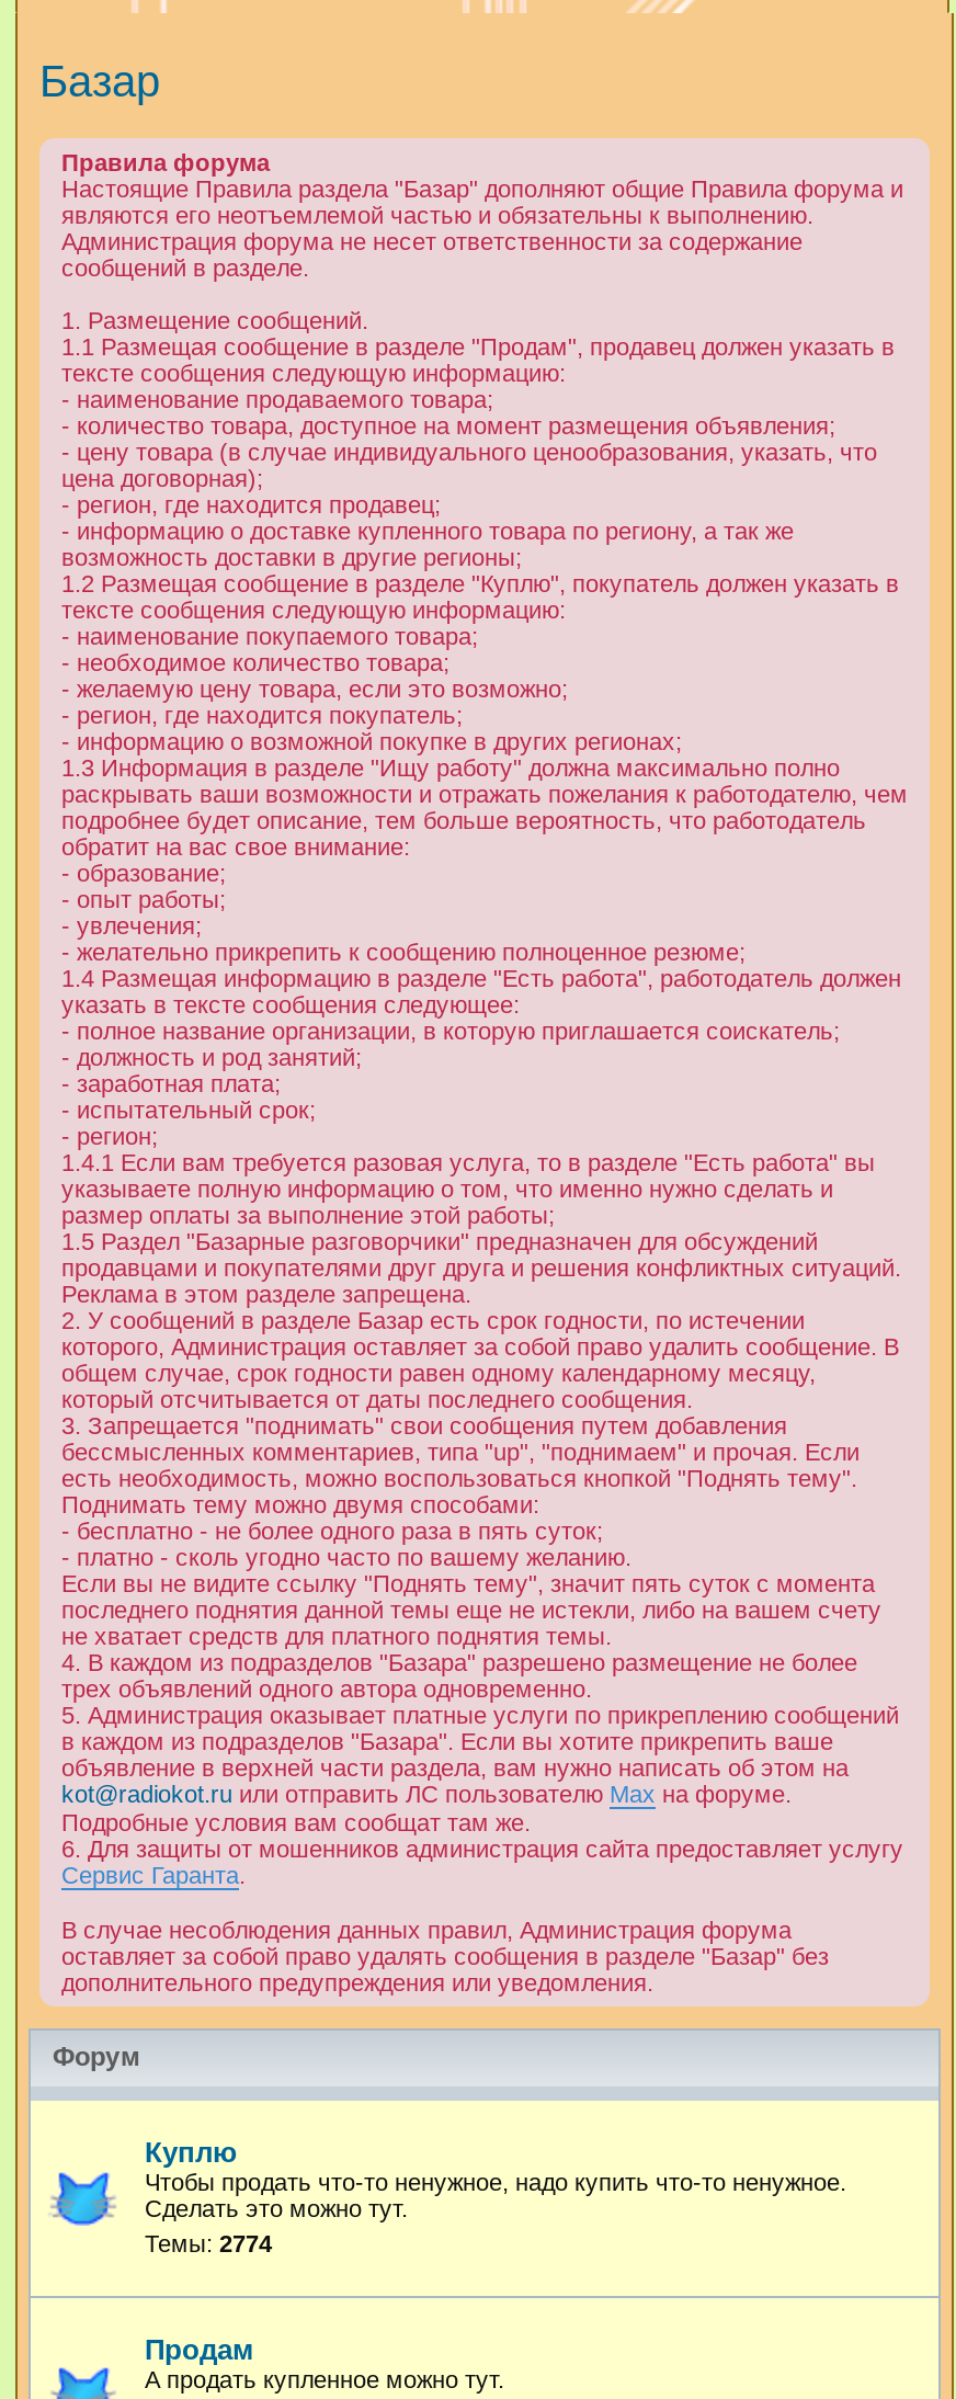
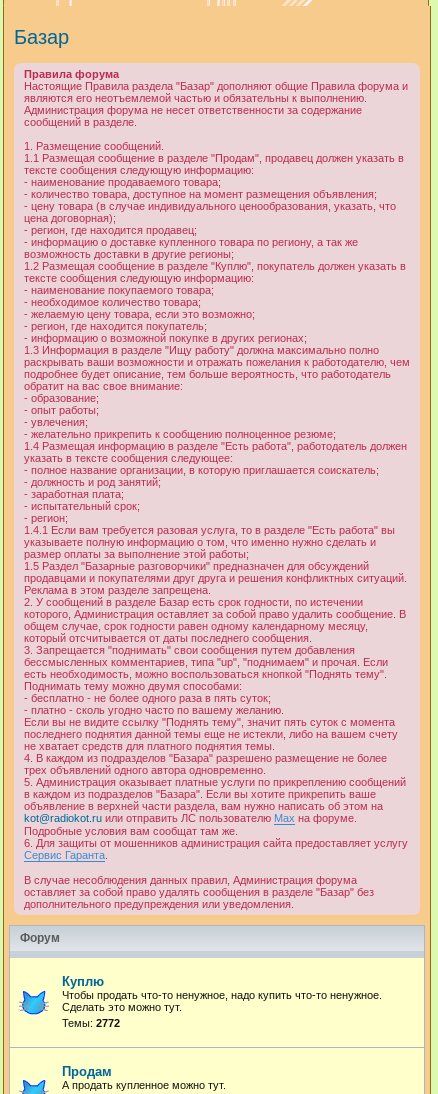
[145,2230,272,2256] Темы: 2774 -> [62,1017,120,1029] Темы: 2772

